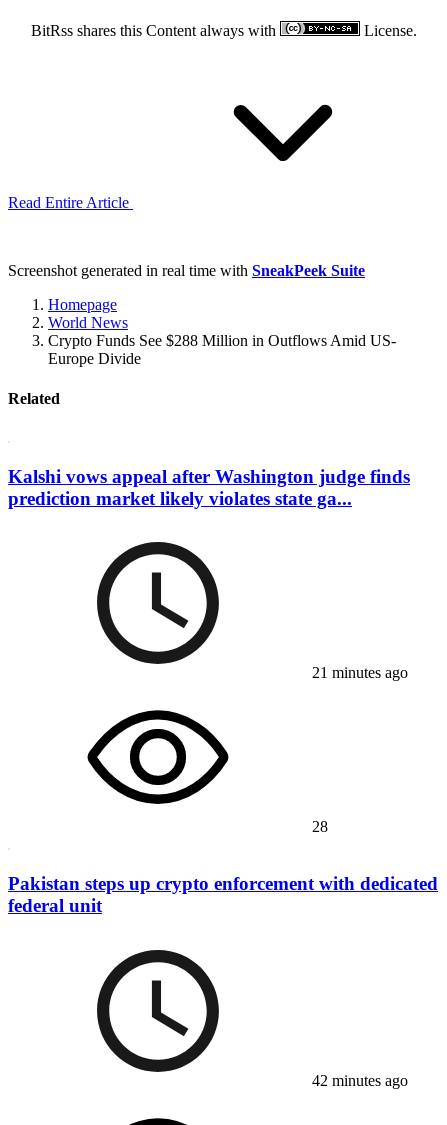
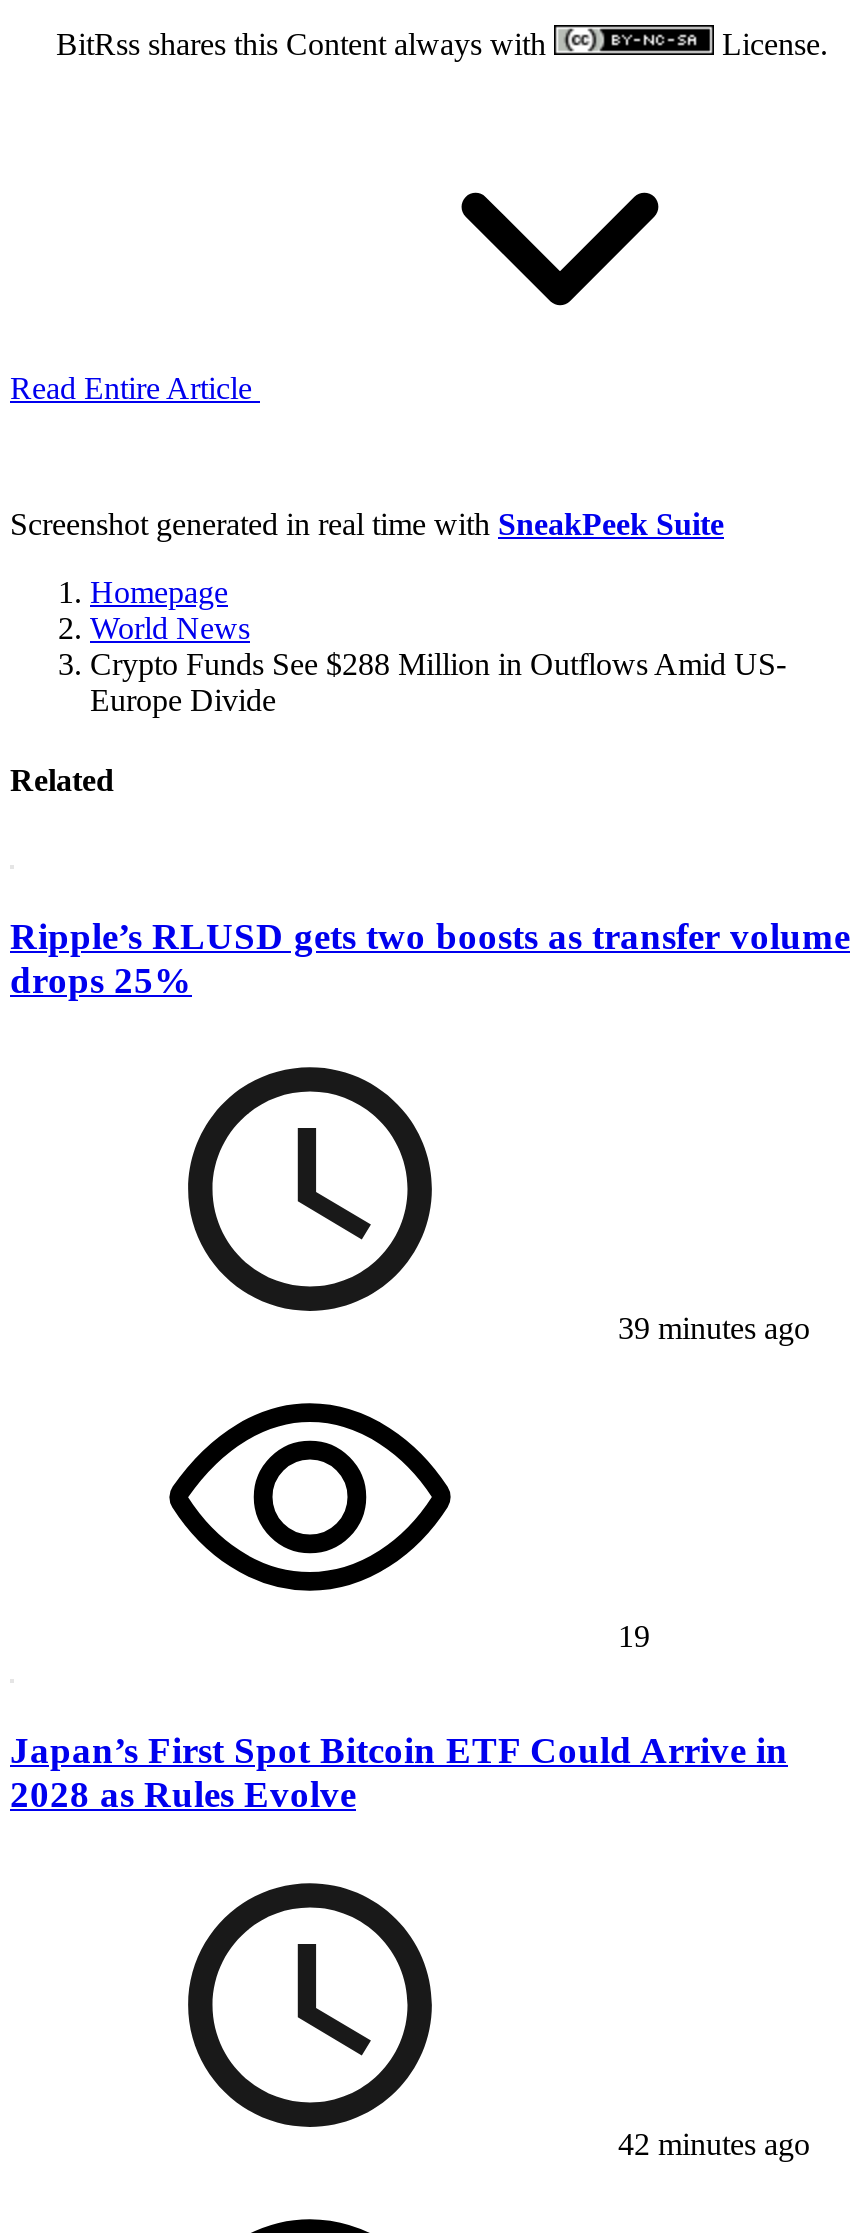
[8,466,410,509] Kalshi vows appeal after Washington judge finds | prediction market likely violates state ga... -> [10,914,850,1000] Ripple’s RLUSD gets two boosts as transfer volume | drops 25%
[308,664,408,681] 21 minutes ago -> [610,1312,810,1346] 39 minutes ago
[308,818,328,835] 28 -> [610,1620,650,1654] 19
[8,873,438,916] Pakistan steps up crypto enforcement with dedicated | federal unit -> [10,1729,788,1815] Japan’s First Spot Bitcoin ETF Could Arrive in | 2028 as Rules Evolve

